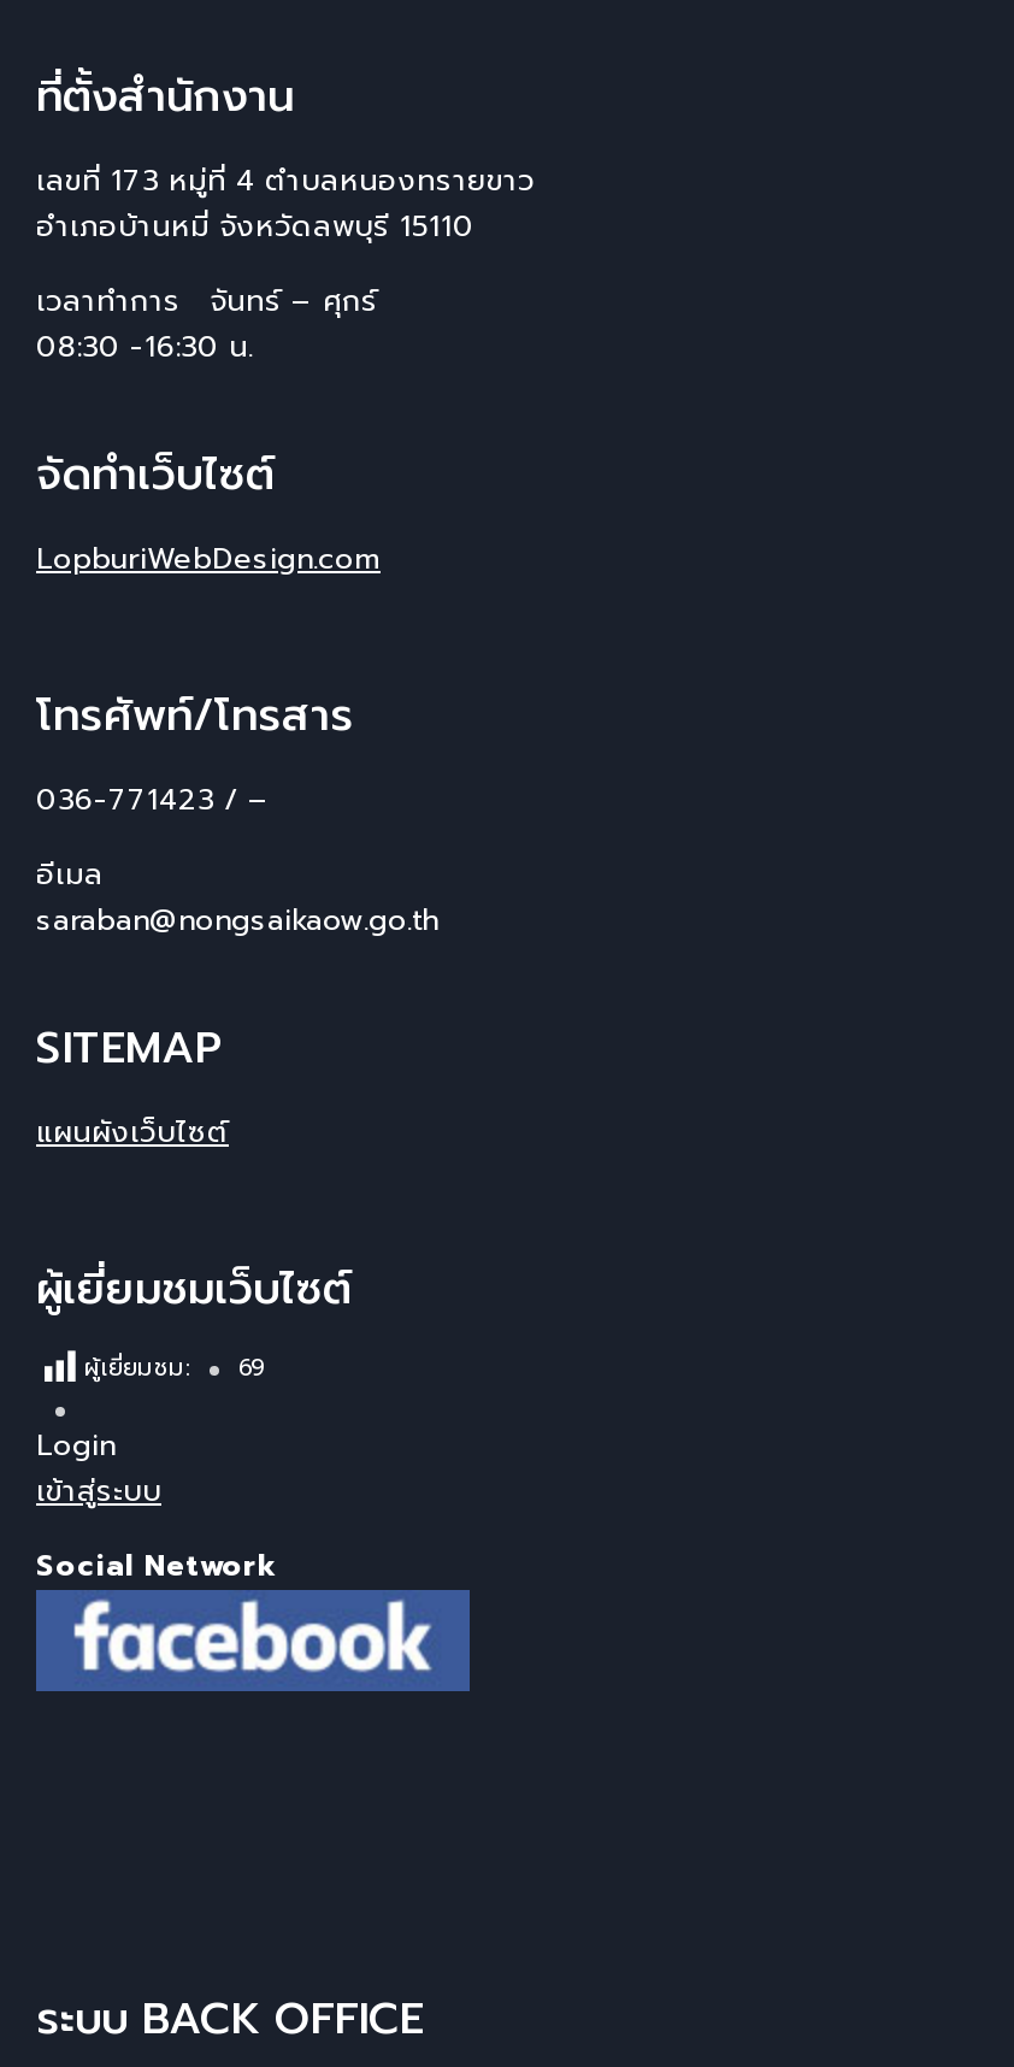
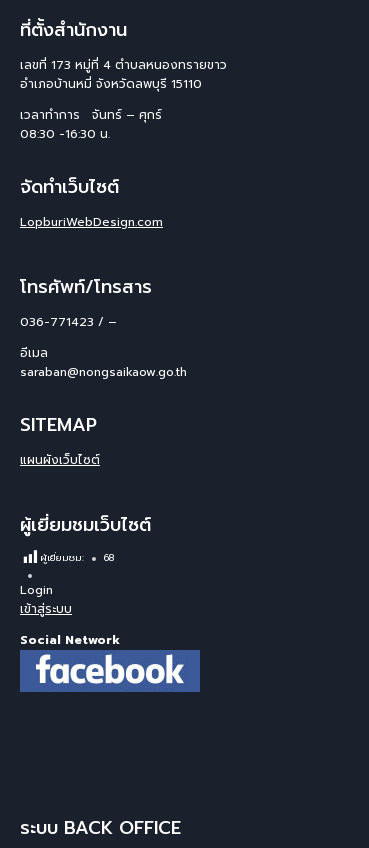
[84,1352,263,1386] ผู้เยี่ยมชม: 69 -> [40,551,114,565] ผู้เยี่ยมชม: 68

